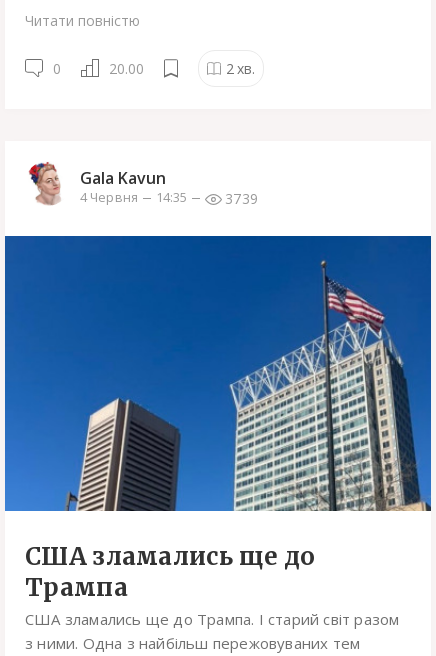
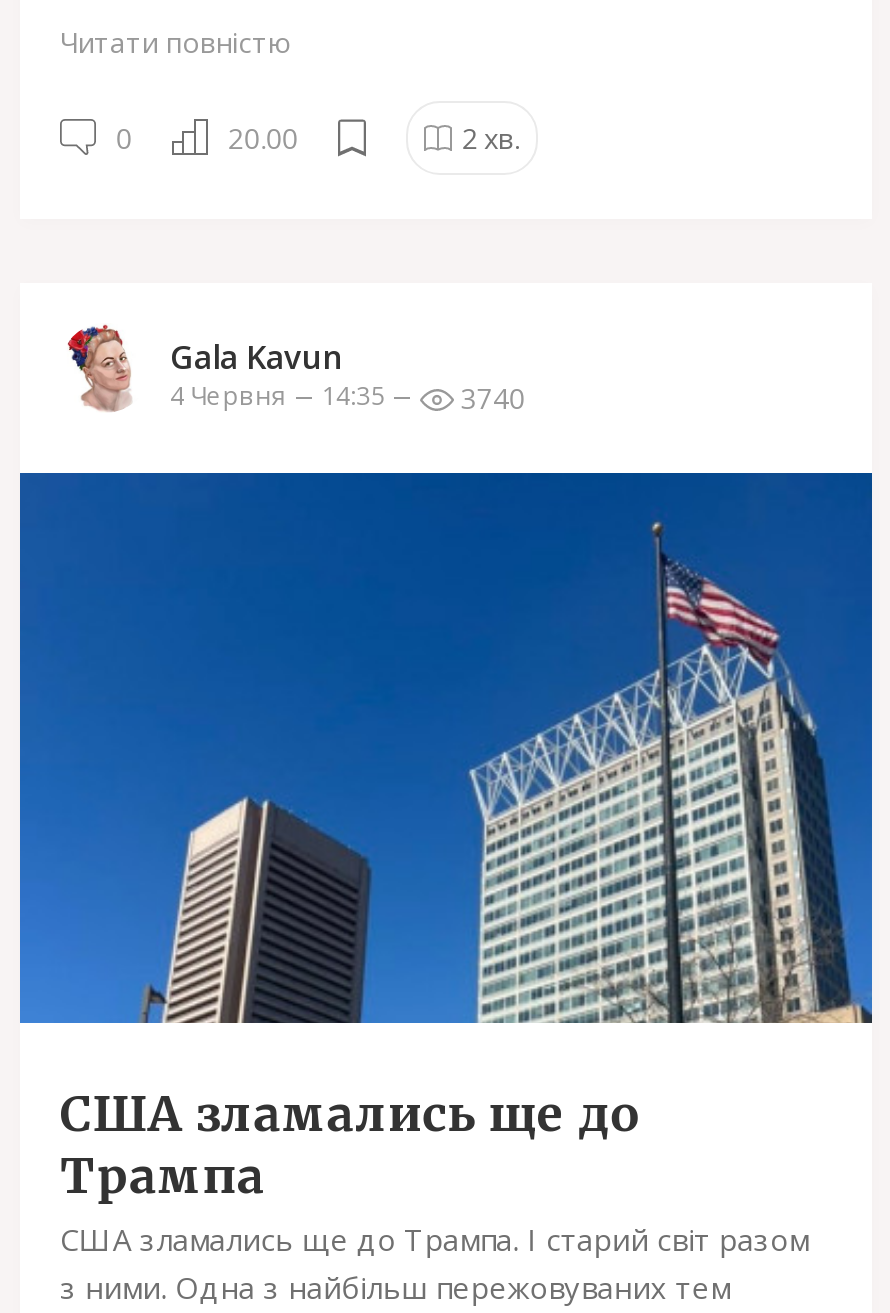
[225,189,258,208] 3739 -> [461,379,525,417] 3740

